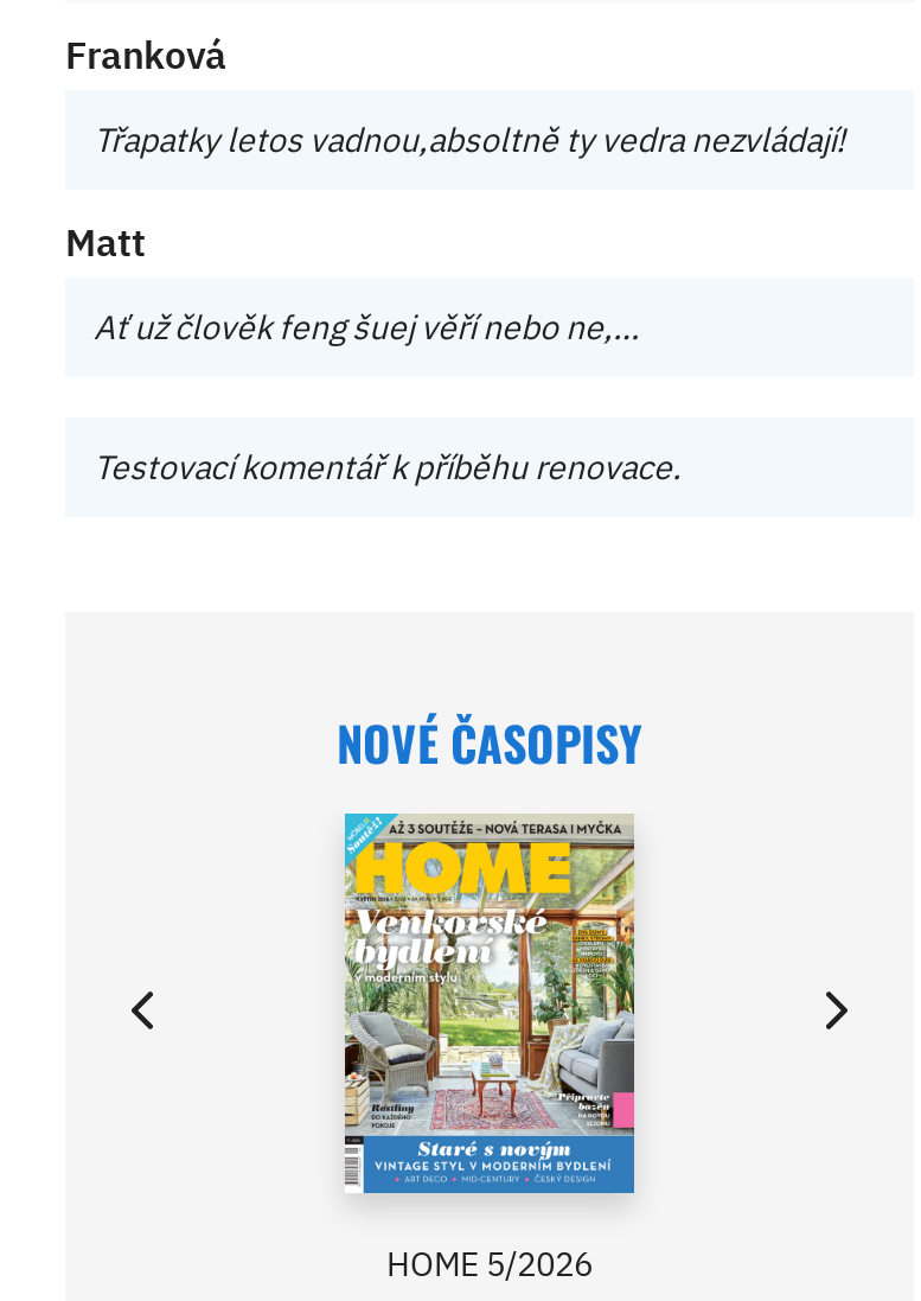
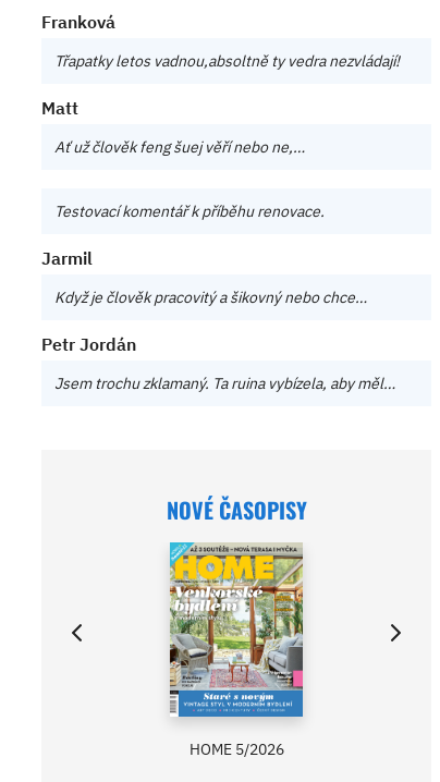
none -> [41,247,395,393] Jarmil | Když je člověk pracovitý a šikovný nebo chce… | Petr Jordán | Jsem trochu zklamaný. Ta ruina vybízela, aby měl…

